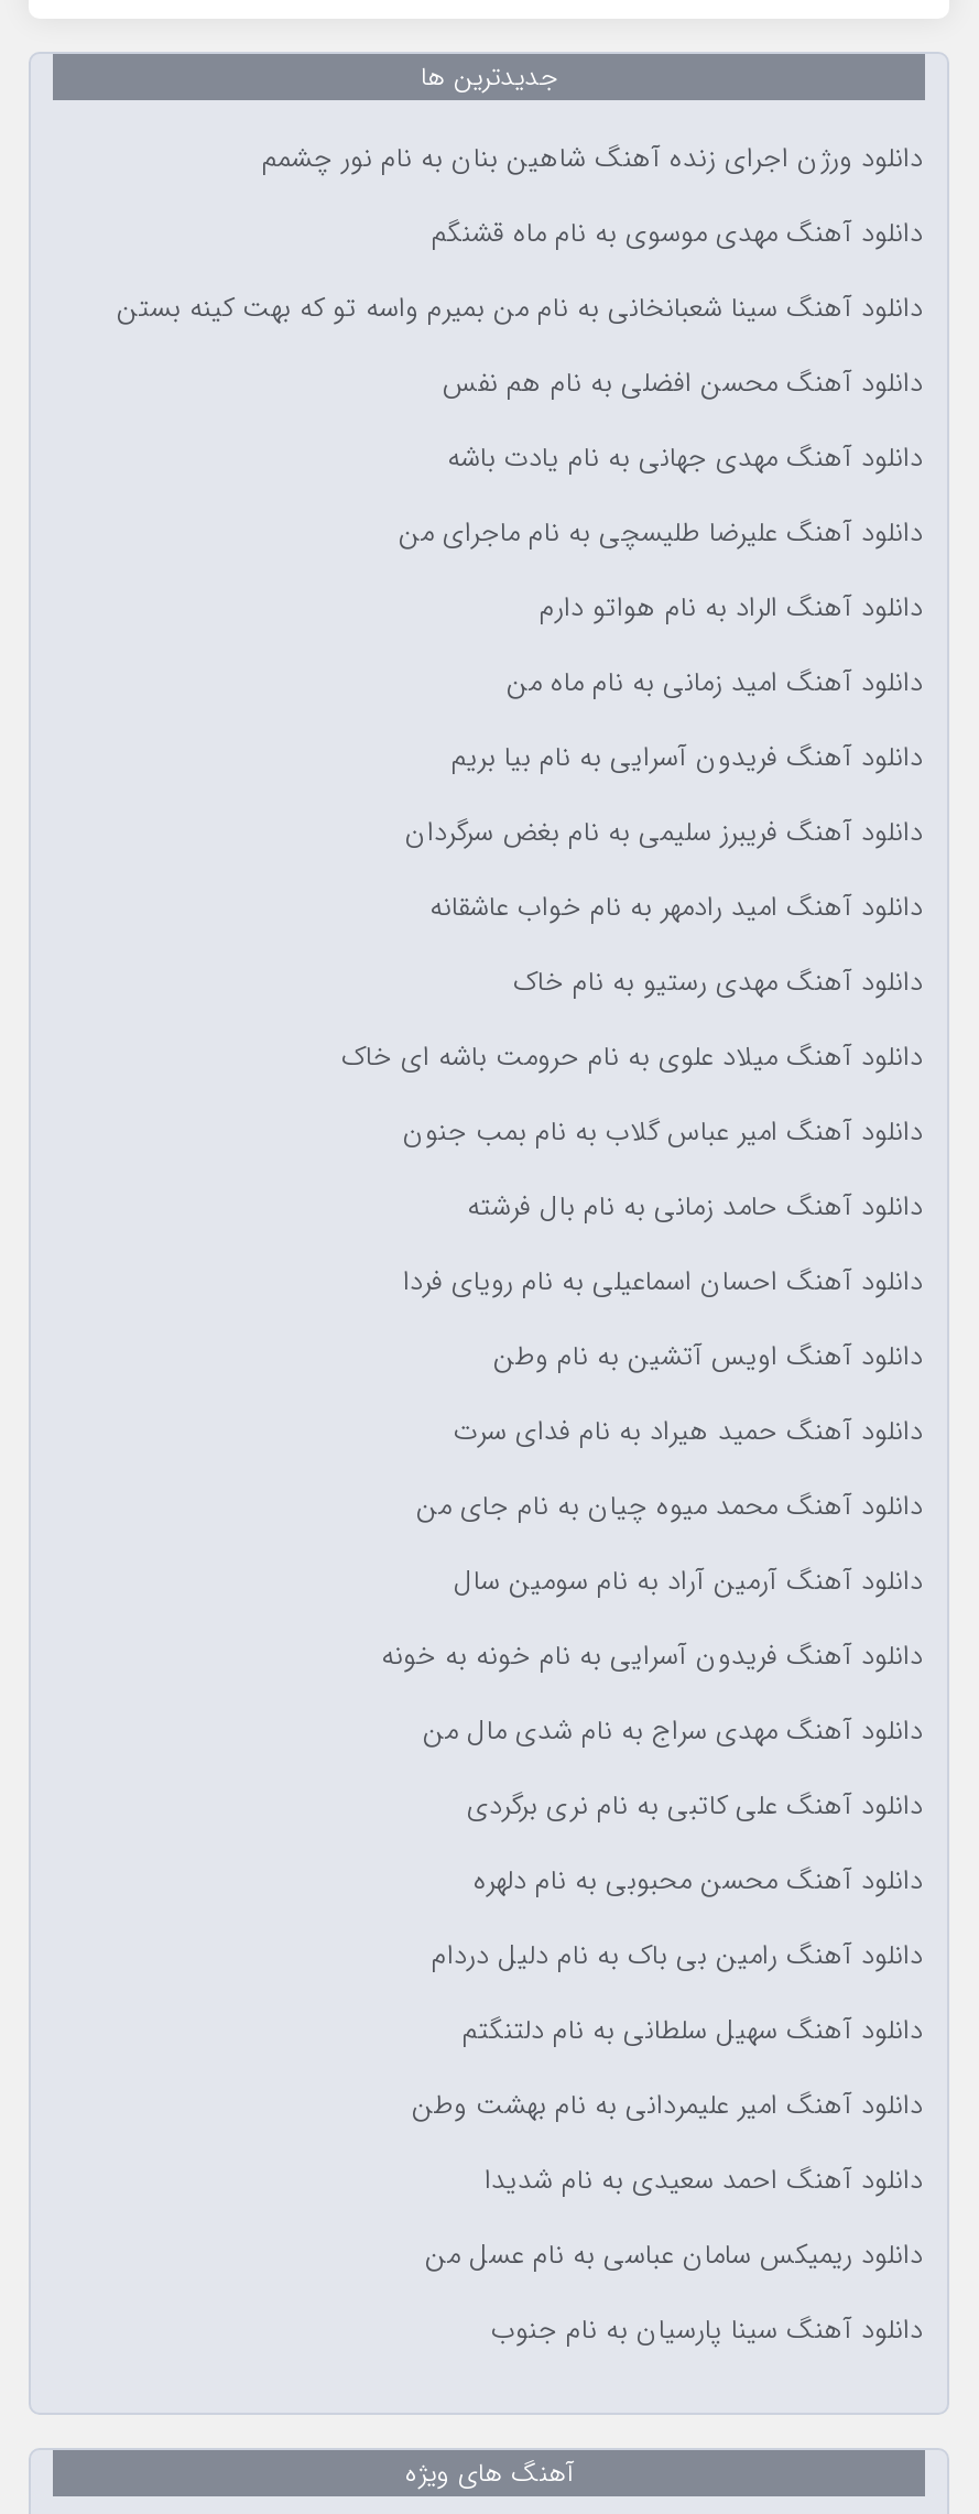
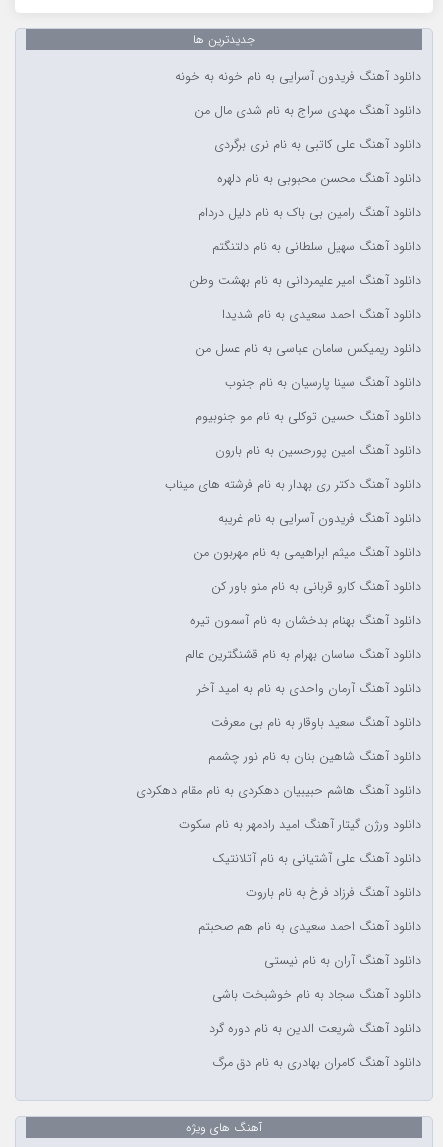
[117,138,923,1604] دانلود ورژن اجرای زنده آهنگ شاهین بنان به نام نور چشمم | دانلود آهنگ مهدی موسوی به نام ماه قشنگم | دانلود آهنگ سینا شعبانخانی به نام من بمیرم واسه تو که بهت کینه بستن | دانلود آهنگ محسن افضلی به نام هم نفس | دانلود آهنگ مهدی جهانی به نام یادت باشه | دانلود آهنگ علیرضا طلیسچی به نام ماجرای من | دانلود آهنگ الراد به نام هواتو دارم | دانلود آهنگ امید زمانی به نام ماه من | دانلود آهنگ فریدون آسرایی به نام بیا بریم | دانلود آهنگ فریبرز سلیمی به نام بغض سرگردان | دانلود آهنگ امید رادمهر به نام خواب عاشقانه | دانلود آهنگ مهدی رستیو به نام خاک | دانلود آهنگ میلاد علوی به نام حرومت باشه ای خاک | دانلود آهنگ امیر عباس گلاب به نام بمب جنون | دانلود آهنگ حامد زمانی به نام بال فرشته | دانلود آهنگ احسان اسماعیلی به نام رویای فردا | دانلود آهنگ اویس آتشین به نام وطن | دانلود آهنگ حمید هیراد به نام فدای سرت | دانلود آهنگ محمد میوه چیان به نام جای من | دانلود آهنگ آرمین آراد به نام سومین سال -> none
moved [381,1635,923,2353] -> [175,67,421,393]: دانلود آهنگ فریدون آسرایی به نام خونه به خونه | دانلود آهنگ مهدی سراج به نام شدی مال من | دانلود آهنگ علی کاتبی به نام نری برگردی | ... | دانلود ریمیکس سامان عباسی به نام عسل من | دانلود آهنگ سینا پارسیان به نام جنوب
none -> [136,407,421,1073] دانلود آهنگ حسین توکلی به نام مو جنوبیوم | دانلود آهنگ امین پورحسین به نام بارون | دانلود آهنگ دکتر ری بهدار به نام فرشته های میناب | دانلود آهنگ فریدون آسرایی به نام غریبه | دانلود آهنگ میثم ابراهیمی به نام مهربون من | دانلود آهنگ کارو قربانی به نام منو باور کن | دانلود آهنگ بهنام بدخشان به نام آسمون تیره | دانلود آهنگ ساسان بهرام به نام قشنگترین عالم | دانلود آهنگ آرمان واحدی به نام به امید آخر | دانلود آهنگ سعید باوقار به نام بی معرفت | دانلود آهنگ شاهین بنان به نام نور چشمم | دانلود آهنگ هاشم حبیبیان دهکردی به نام مقام دهکردی | دانلود ورژن گیتار آهنگ امید رادمهر به نام سکوت | دانلود آهنگ علی آشتیانی به نام آتلانتیک | دانلود آهنگ فرزاد فرخ به نام باروت | دانلود آهنگ احمد سعیدی به نام هم صحبتم | دانلود آهنگ آران به نام نیستی | دانلود آهنگ سجاد به نام خوشبخت باشی | دانلود آهنگ شریعت الدین به نام دوره گرد | دانلود آهنگ کامران بهادری به نام دق مرگ

